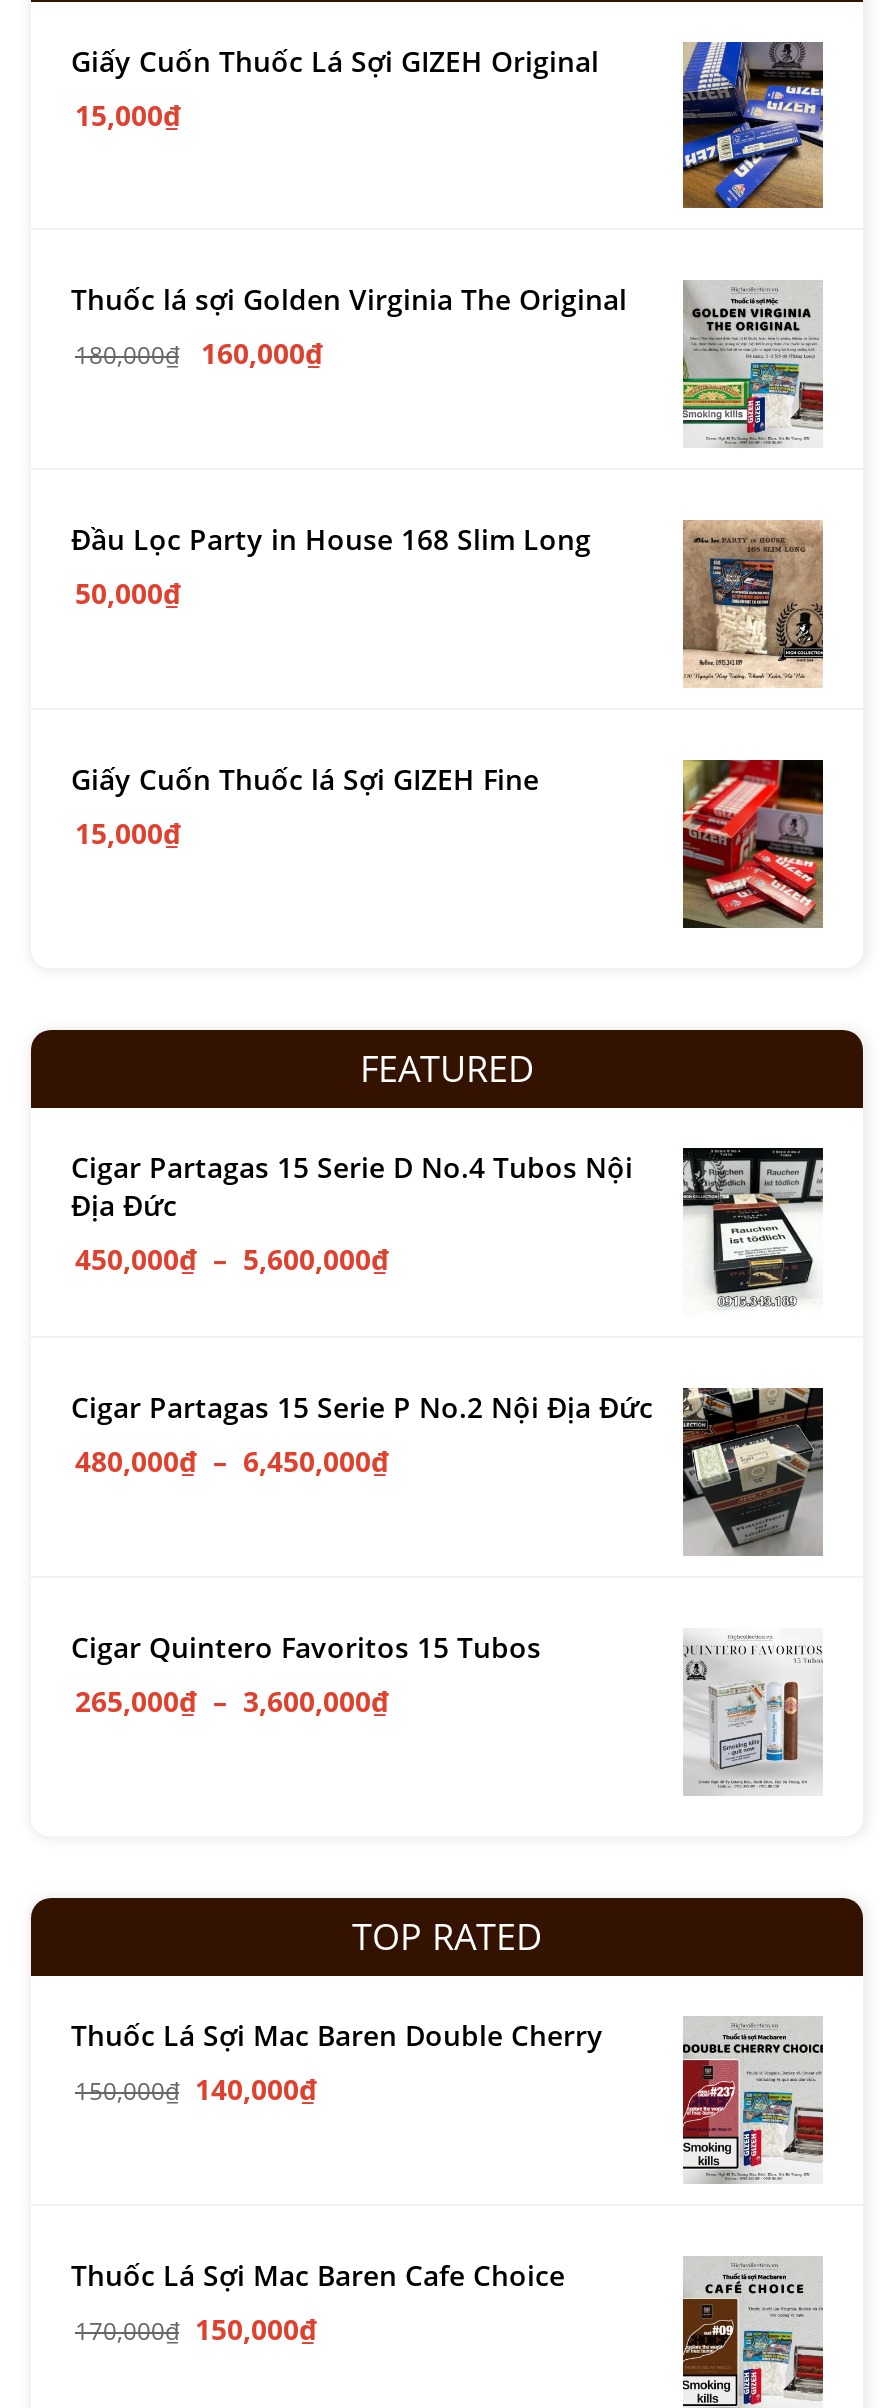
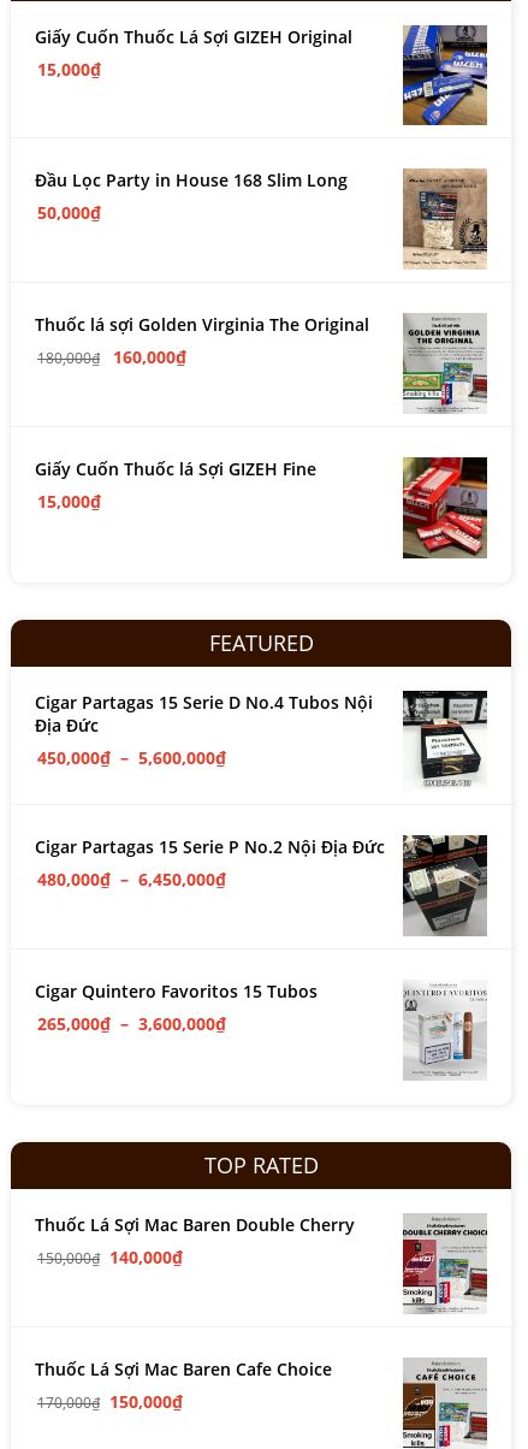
moved [71,281,827,450] -> [35,313,490,415]: [image] | Thuốc lá sợi Golden Virginia The Original | 160,000₫
moved [71,520,591,612] -> [35,169,348,224]: Đầu Lọc Party in House 168 Slim Long | 50,000₫

